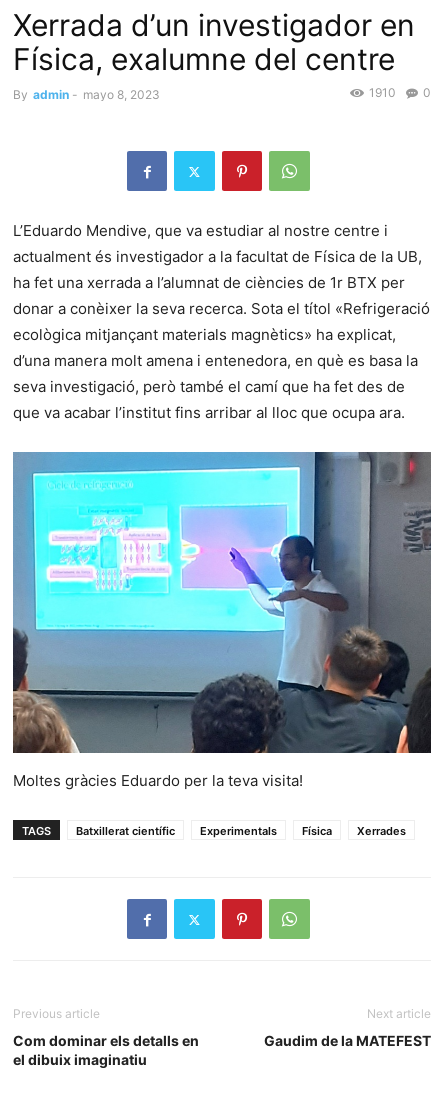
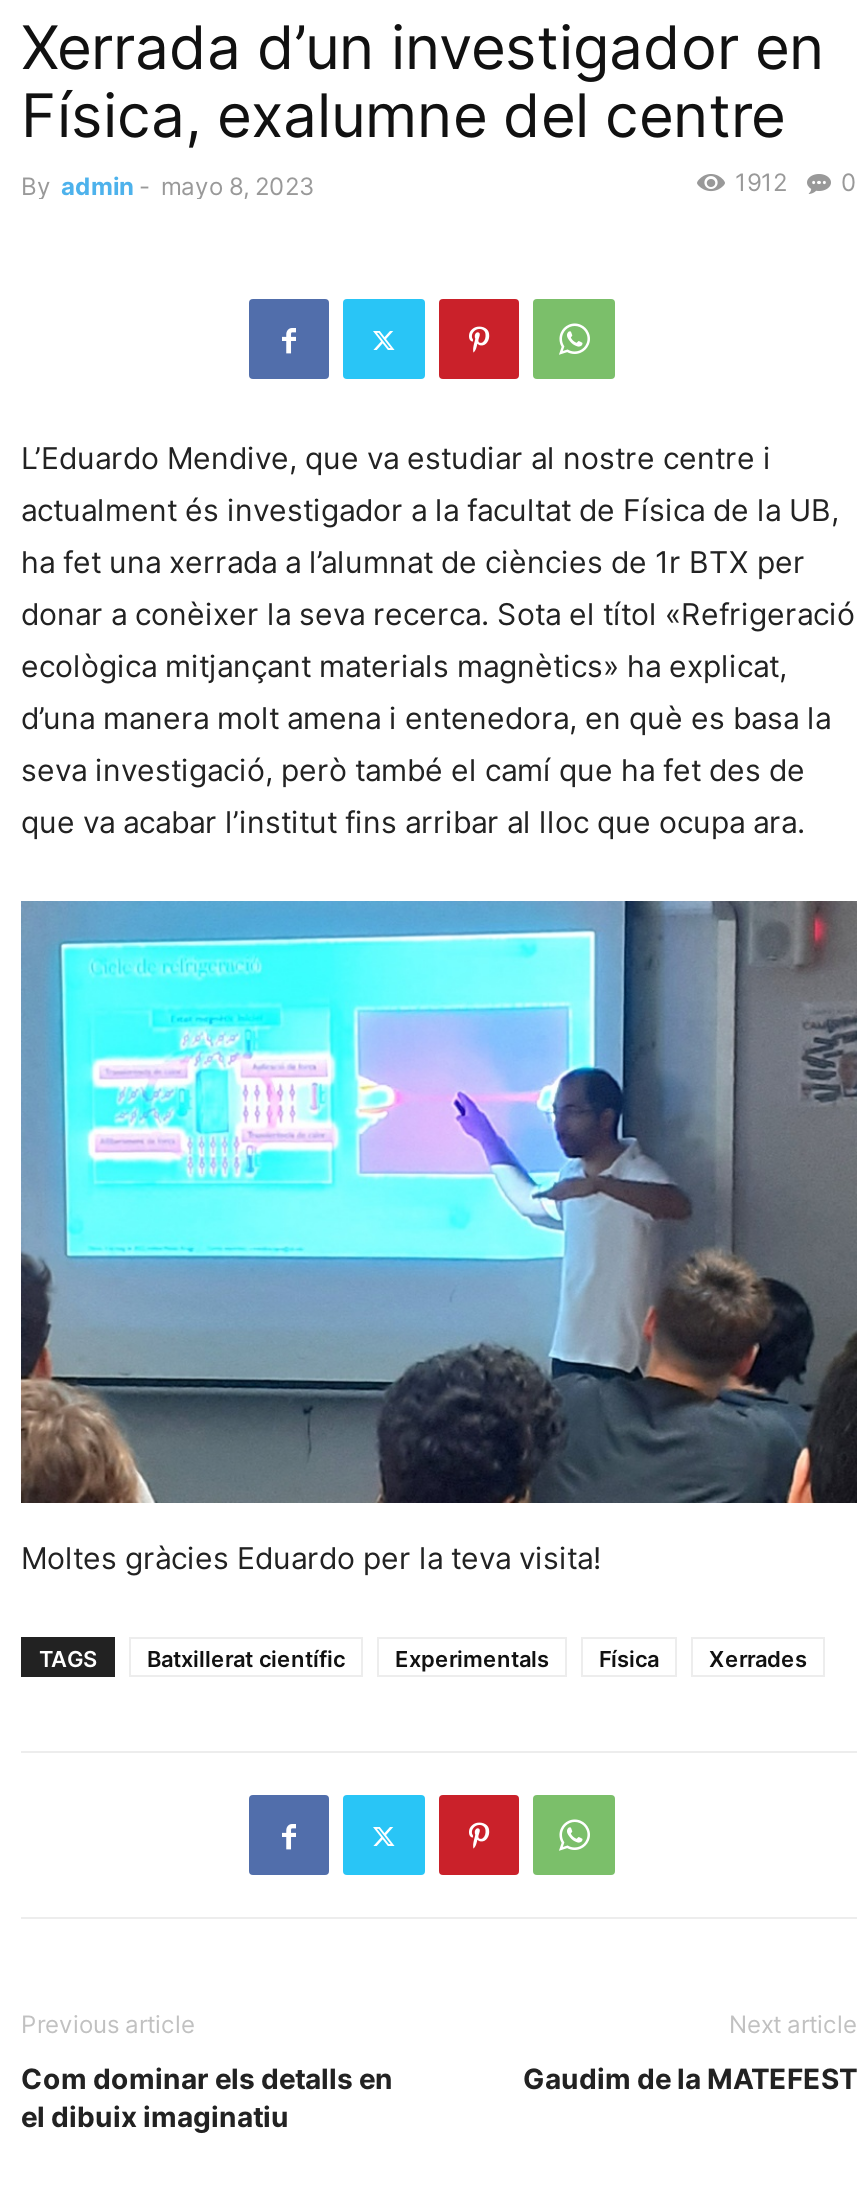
[369,85,431,100] 1910 0 -> [735,167,857,197] 1912 0

